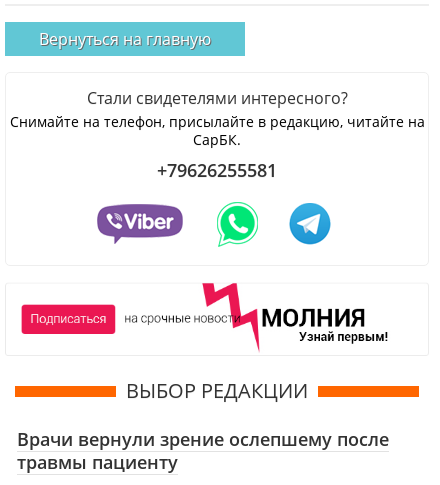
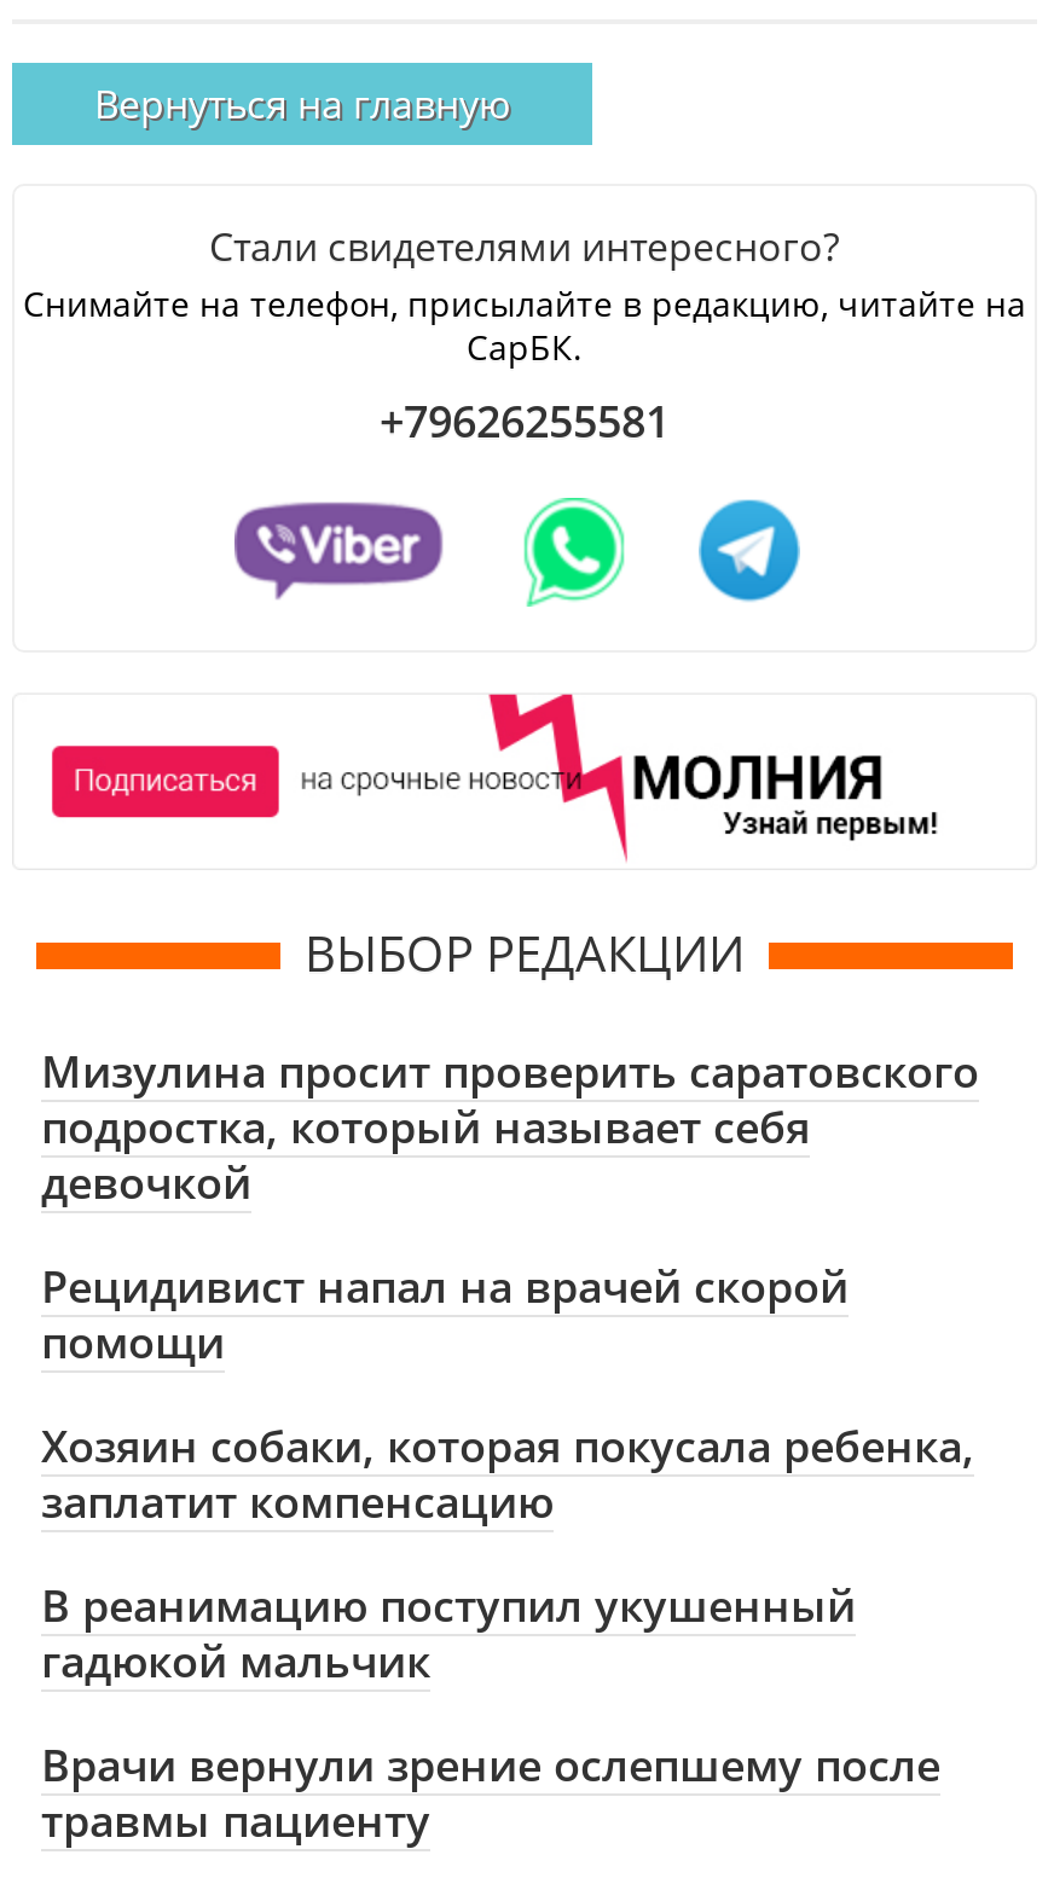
none -> [41,1042,979,1689] Мизулина просит проверить саратовского | подростка, который называет себя | девочкой | Рецидивист напал на врачей скорой | помощи | Хозяин собаки, которая покусала ребенка, | заплатит компенсацию | В реанимацию поступил укушенный | гадюкой мальчик

